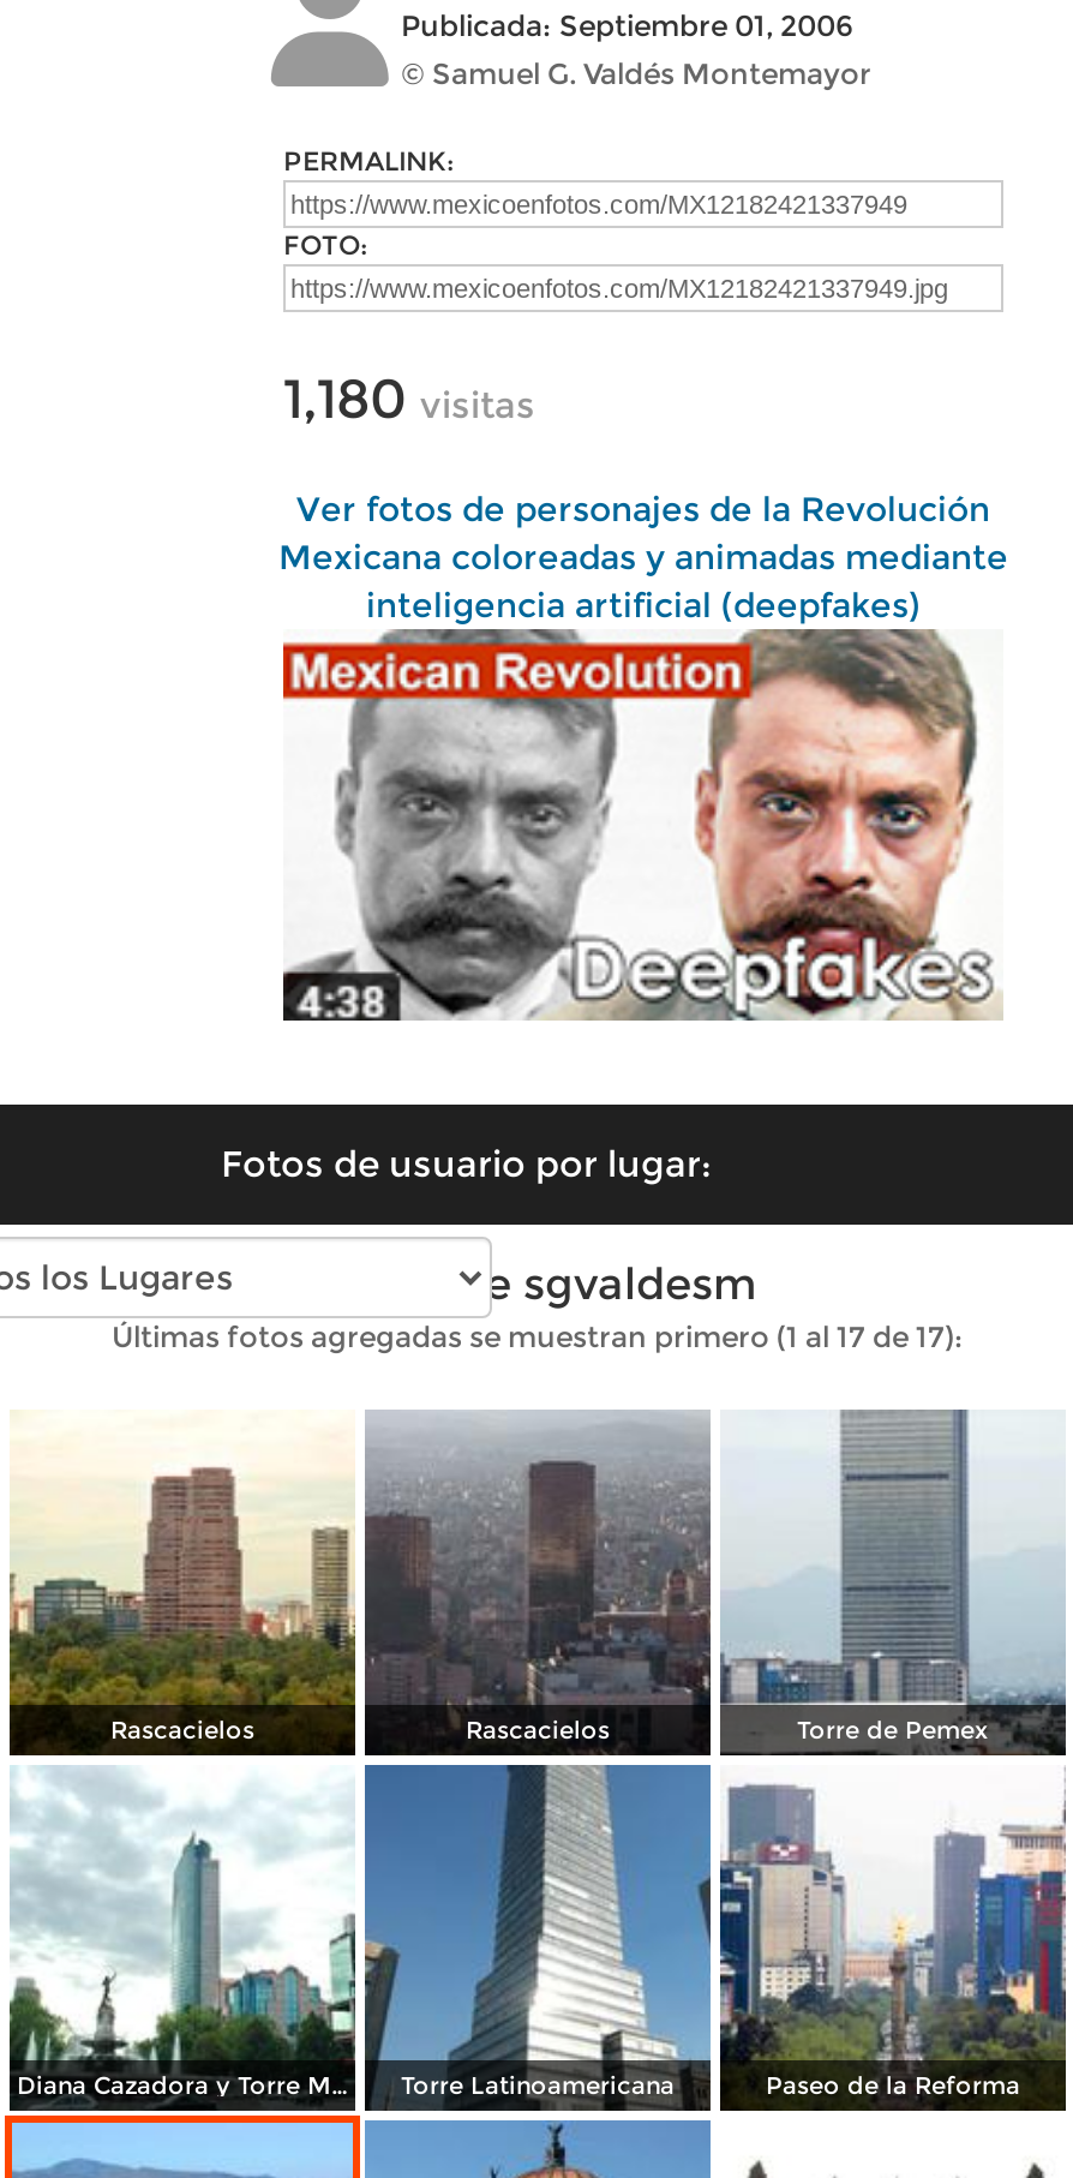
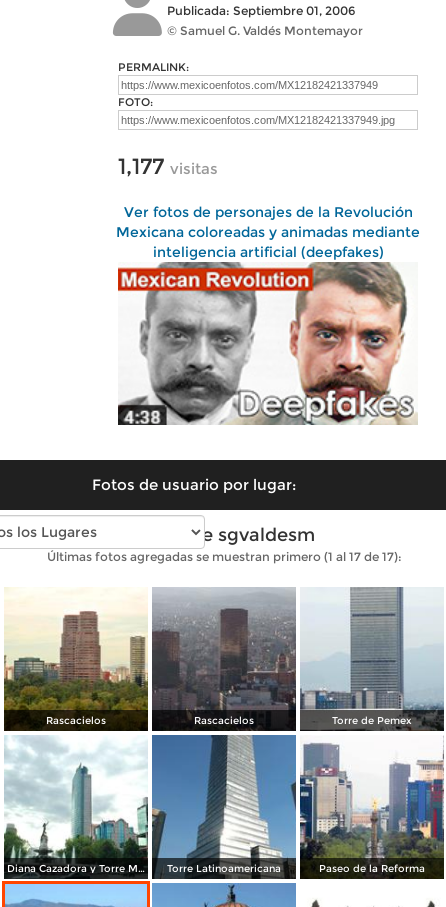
[283,365,535,432] 1,180 visitas -> [118,152,218,180] 1,177 visitas

